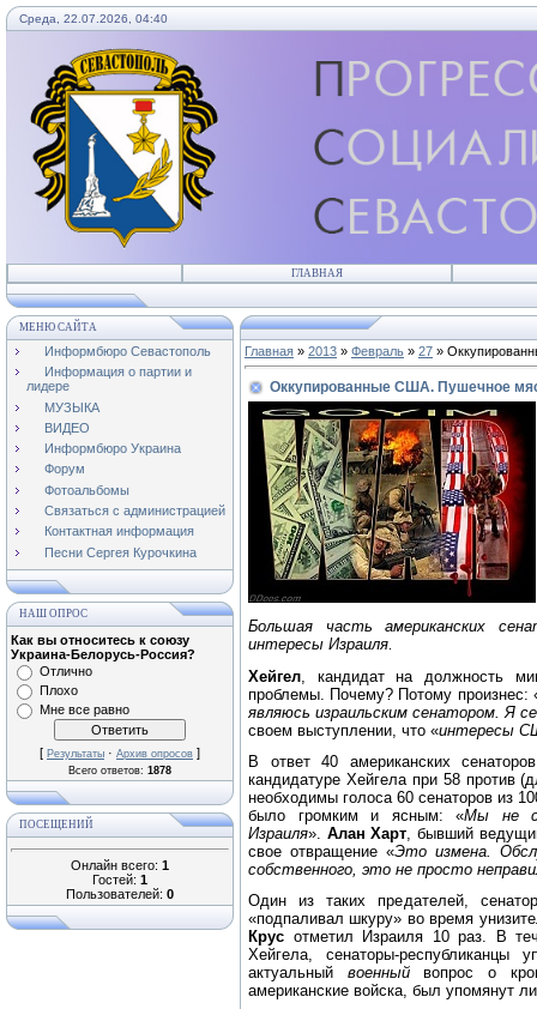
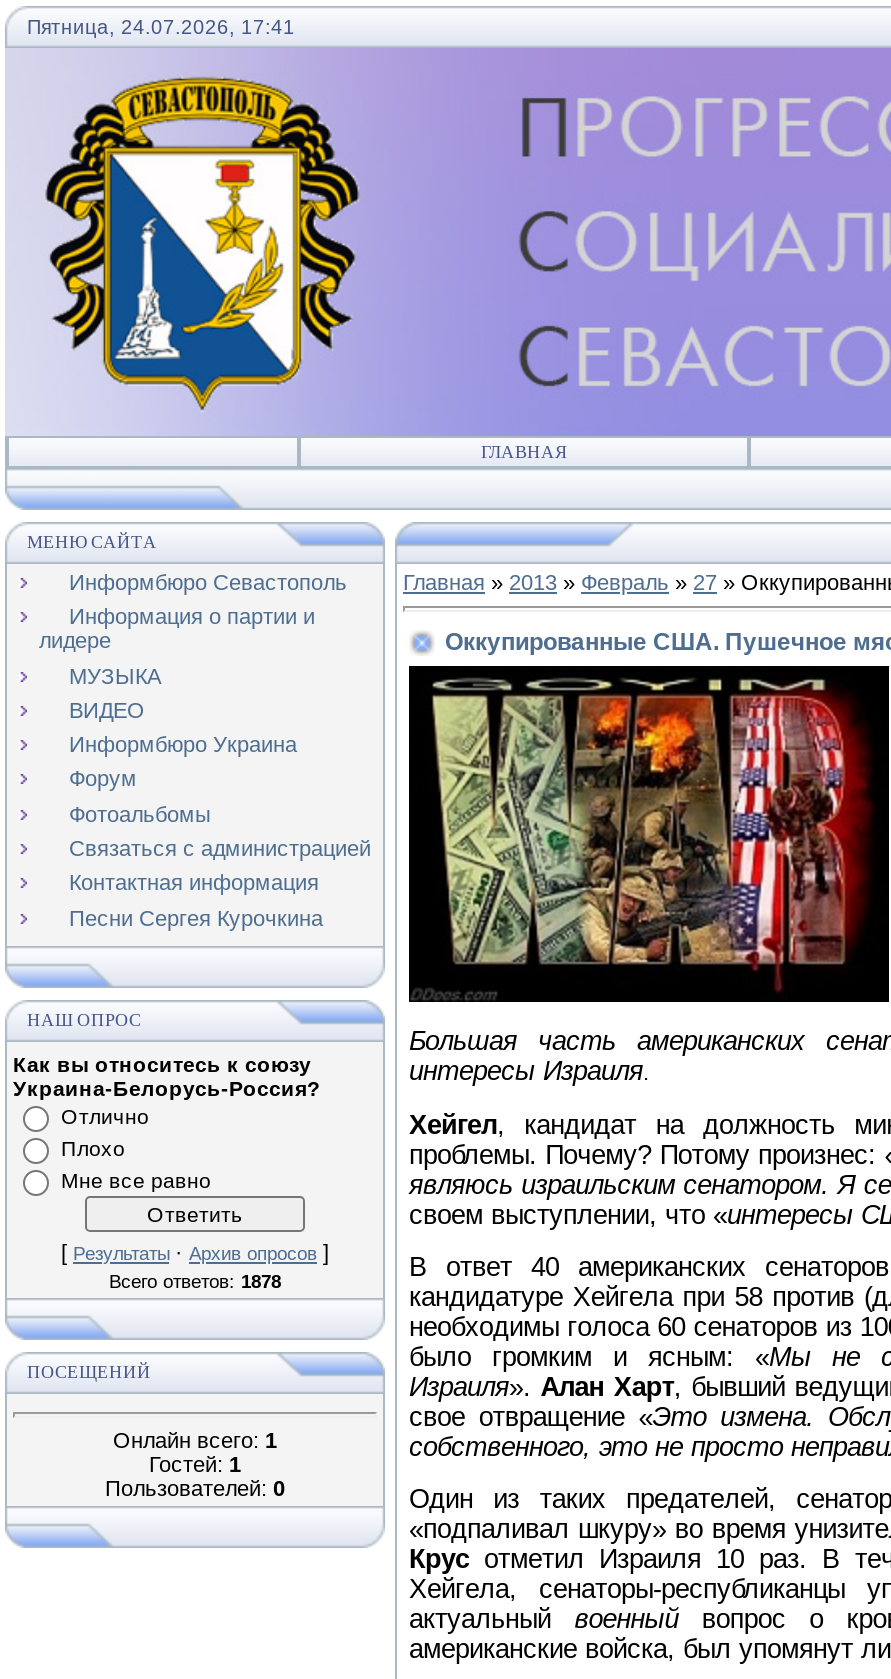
[19,12,168,25] Среда, 22.07.2026, 04:40 -> [27,16,295,38] Пятница, 24.07.2026, 17:41

